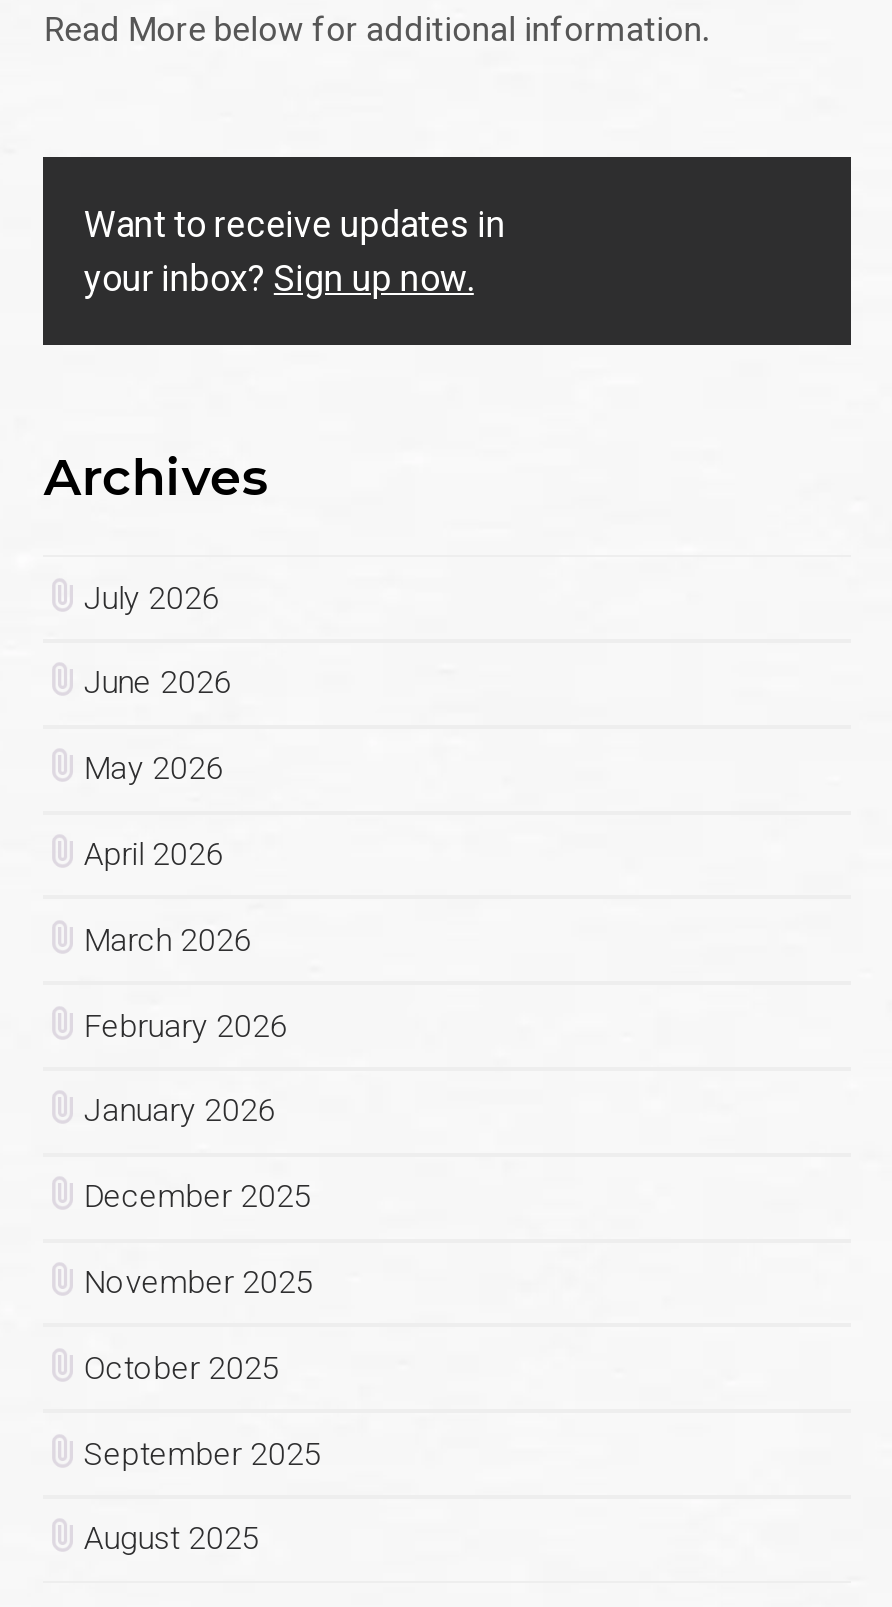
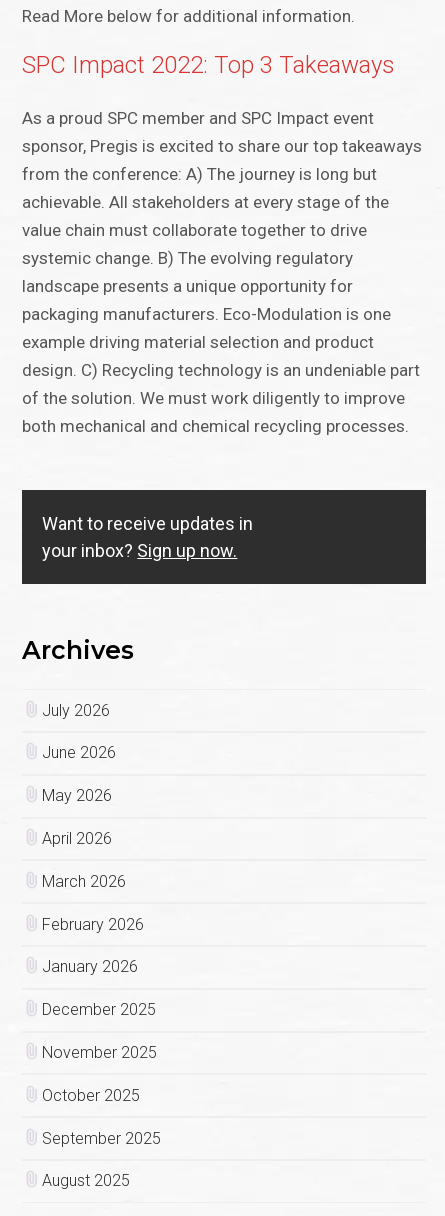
none -> [22,51,422,436] SPC Impact 2022: Top 3 Takeaways | As a proud SPC member and SPC Impact event | sponsor, Pregis is excited to share our top takeaways | from the conference: A) The journey is long but | achievable. All stakeholders at every stage of the | value chain must collaborate together to drive | systemic change. B) The evolving regulatory | landscape presents a unique opportunity for | packaging manufacturers. Eco-Modulation is one | example driving material selection and product | design. C) Recycling technology is an undeniable part | of the solution. We must work diligently to improve | both mechanical and chemical recycling processes.

